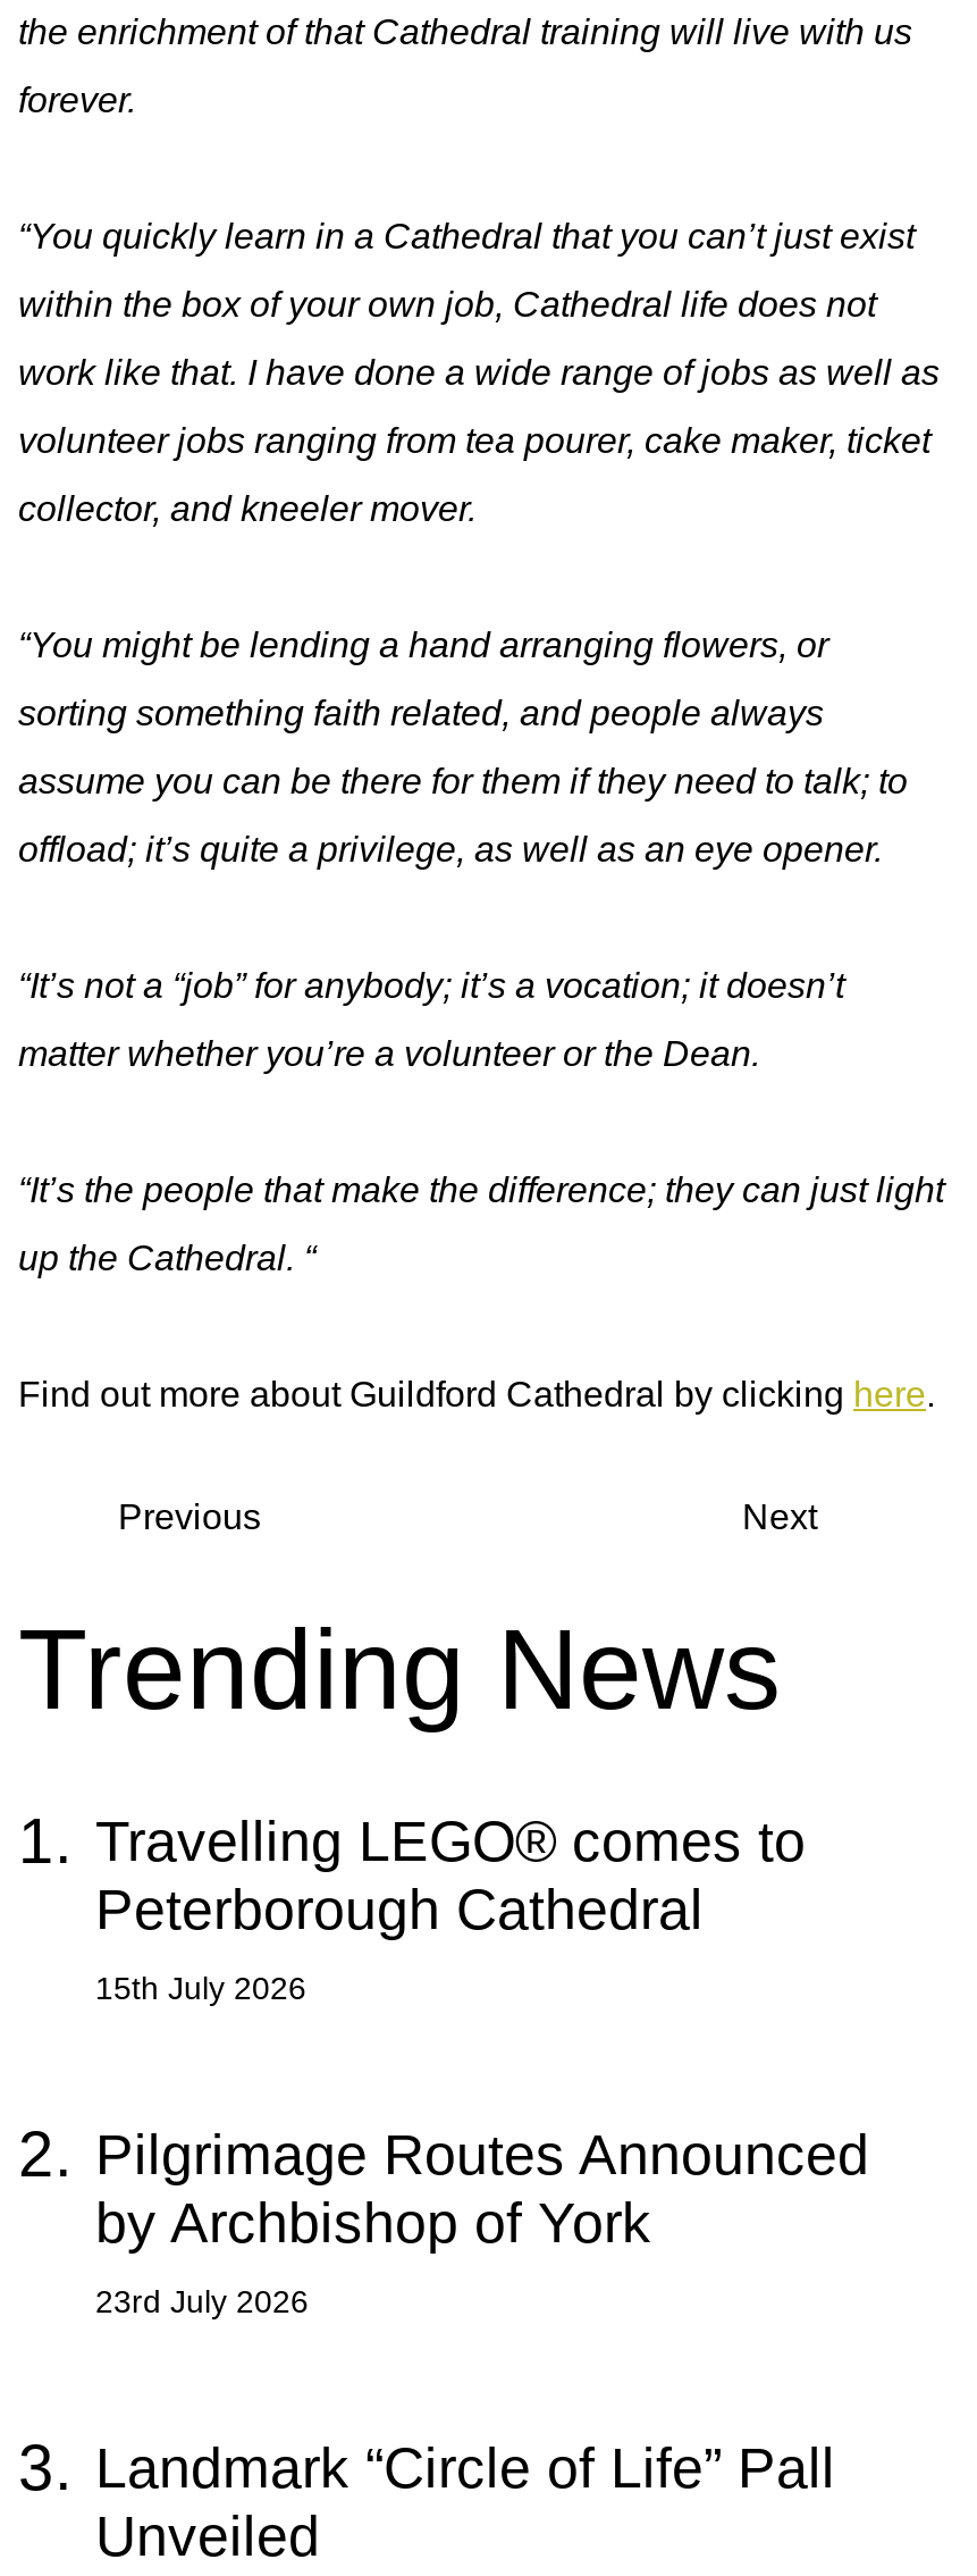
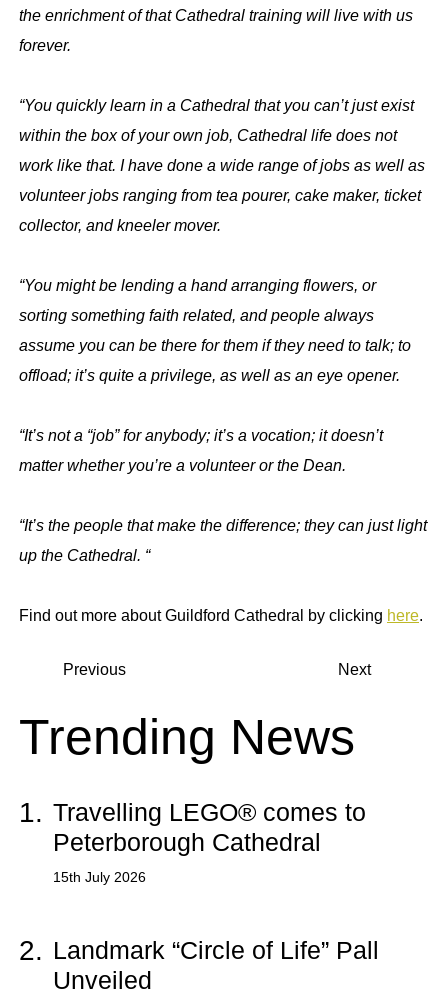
[18,2119,869,2503] 2. Pilgrimage Routes Announced | by Archbishop of York | 23rd July 2026 | 3. Landmark “Circle of Life” Pall -> [19,935,379,966] 2. Landmark “Circle of Life” Pall

